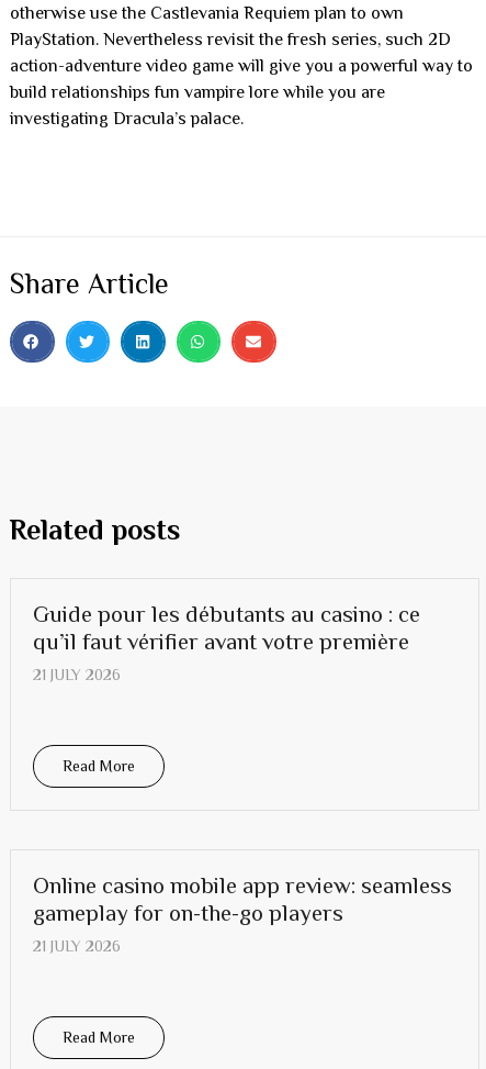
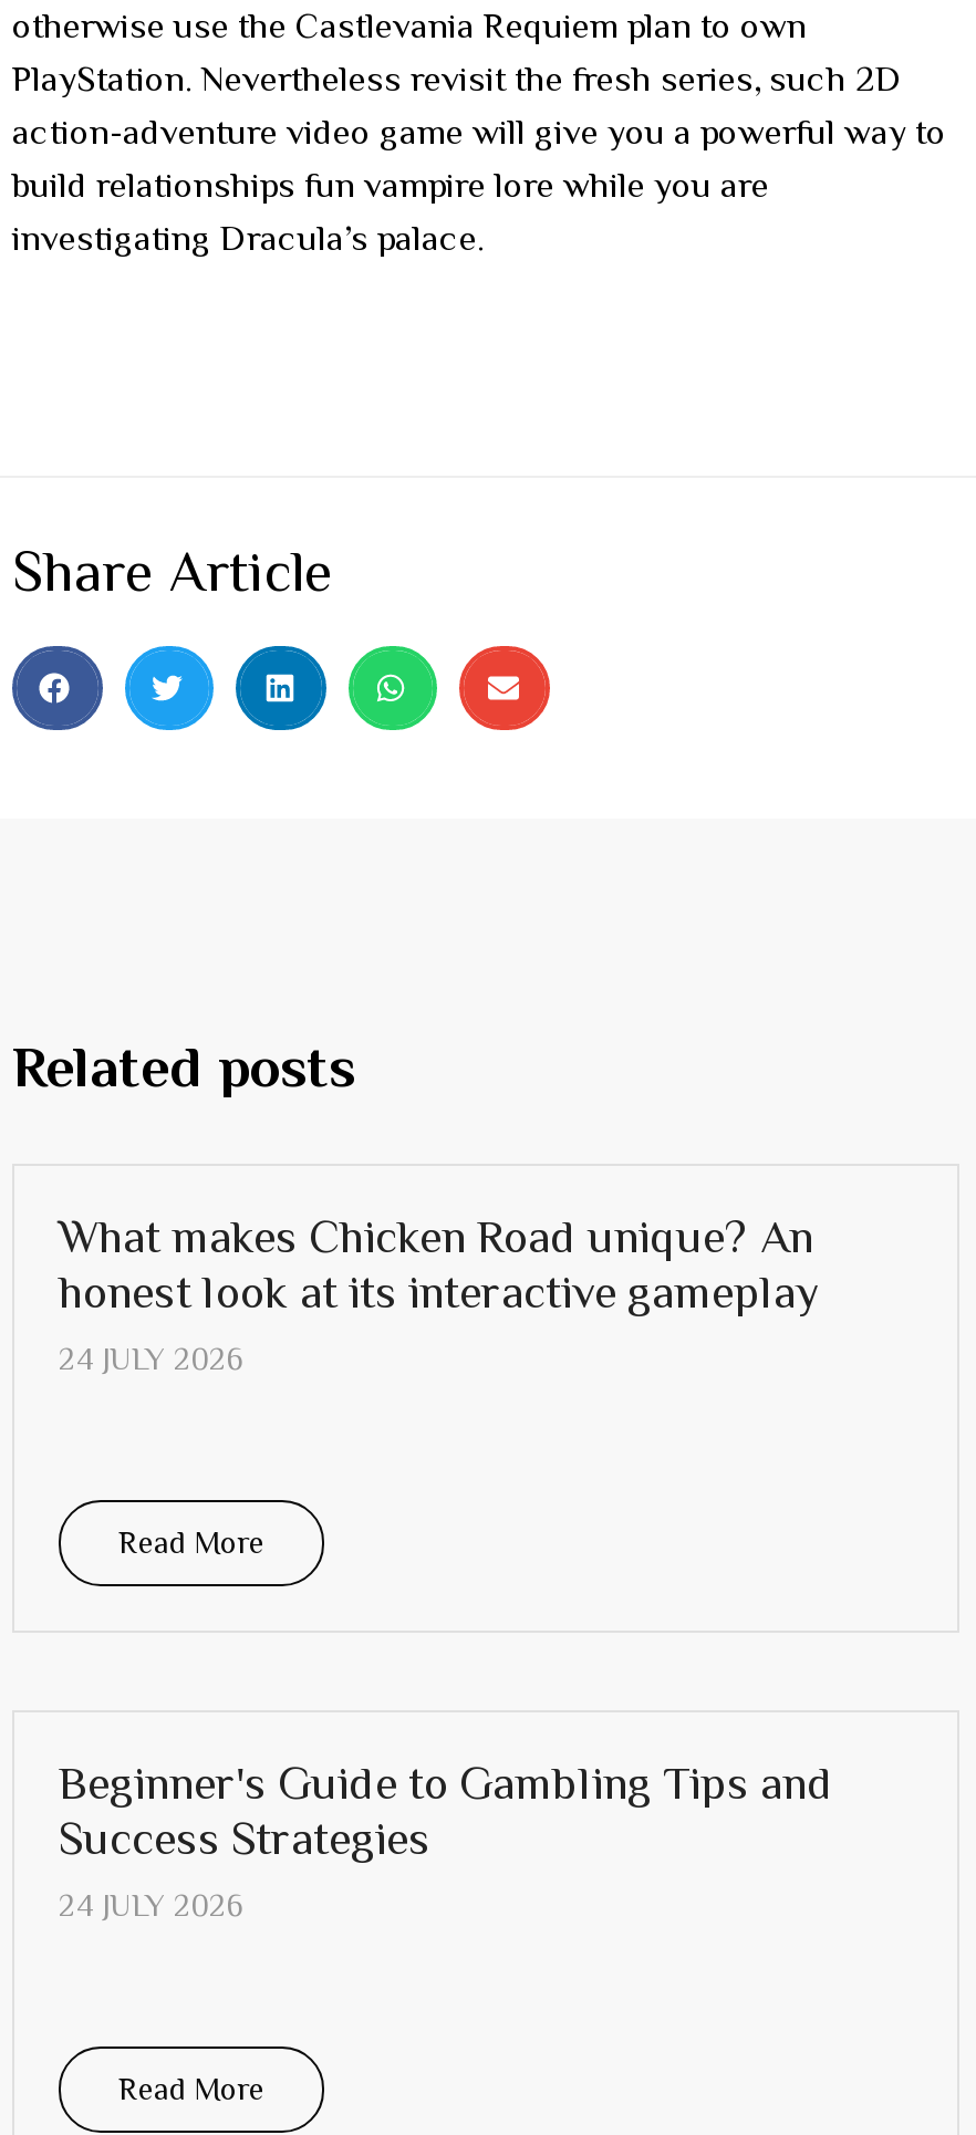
[33,601,420,683] Guide pour les débutants au casino : ce | qu’il faut vérifier avant votre première | 21 JULY 2026 -> [59,1210,820,1376] What makes Chicken Road unique? An | honest look at its interactive gameplay | 24 JULY 2026
[33,872,452,955] Online casino mobile app review: seamless | gameplay for on-the-go players | 21 JULY 2026 -> [59,1757,833,1923] Beginner's Guide to Gambling Tips and | Success Strategies | 24 JULY 2026

